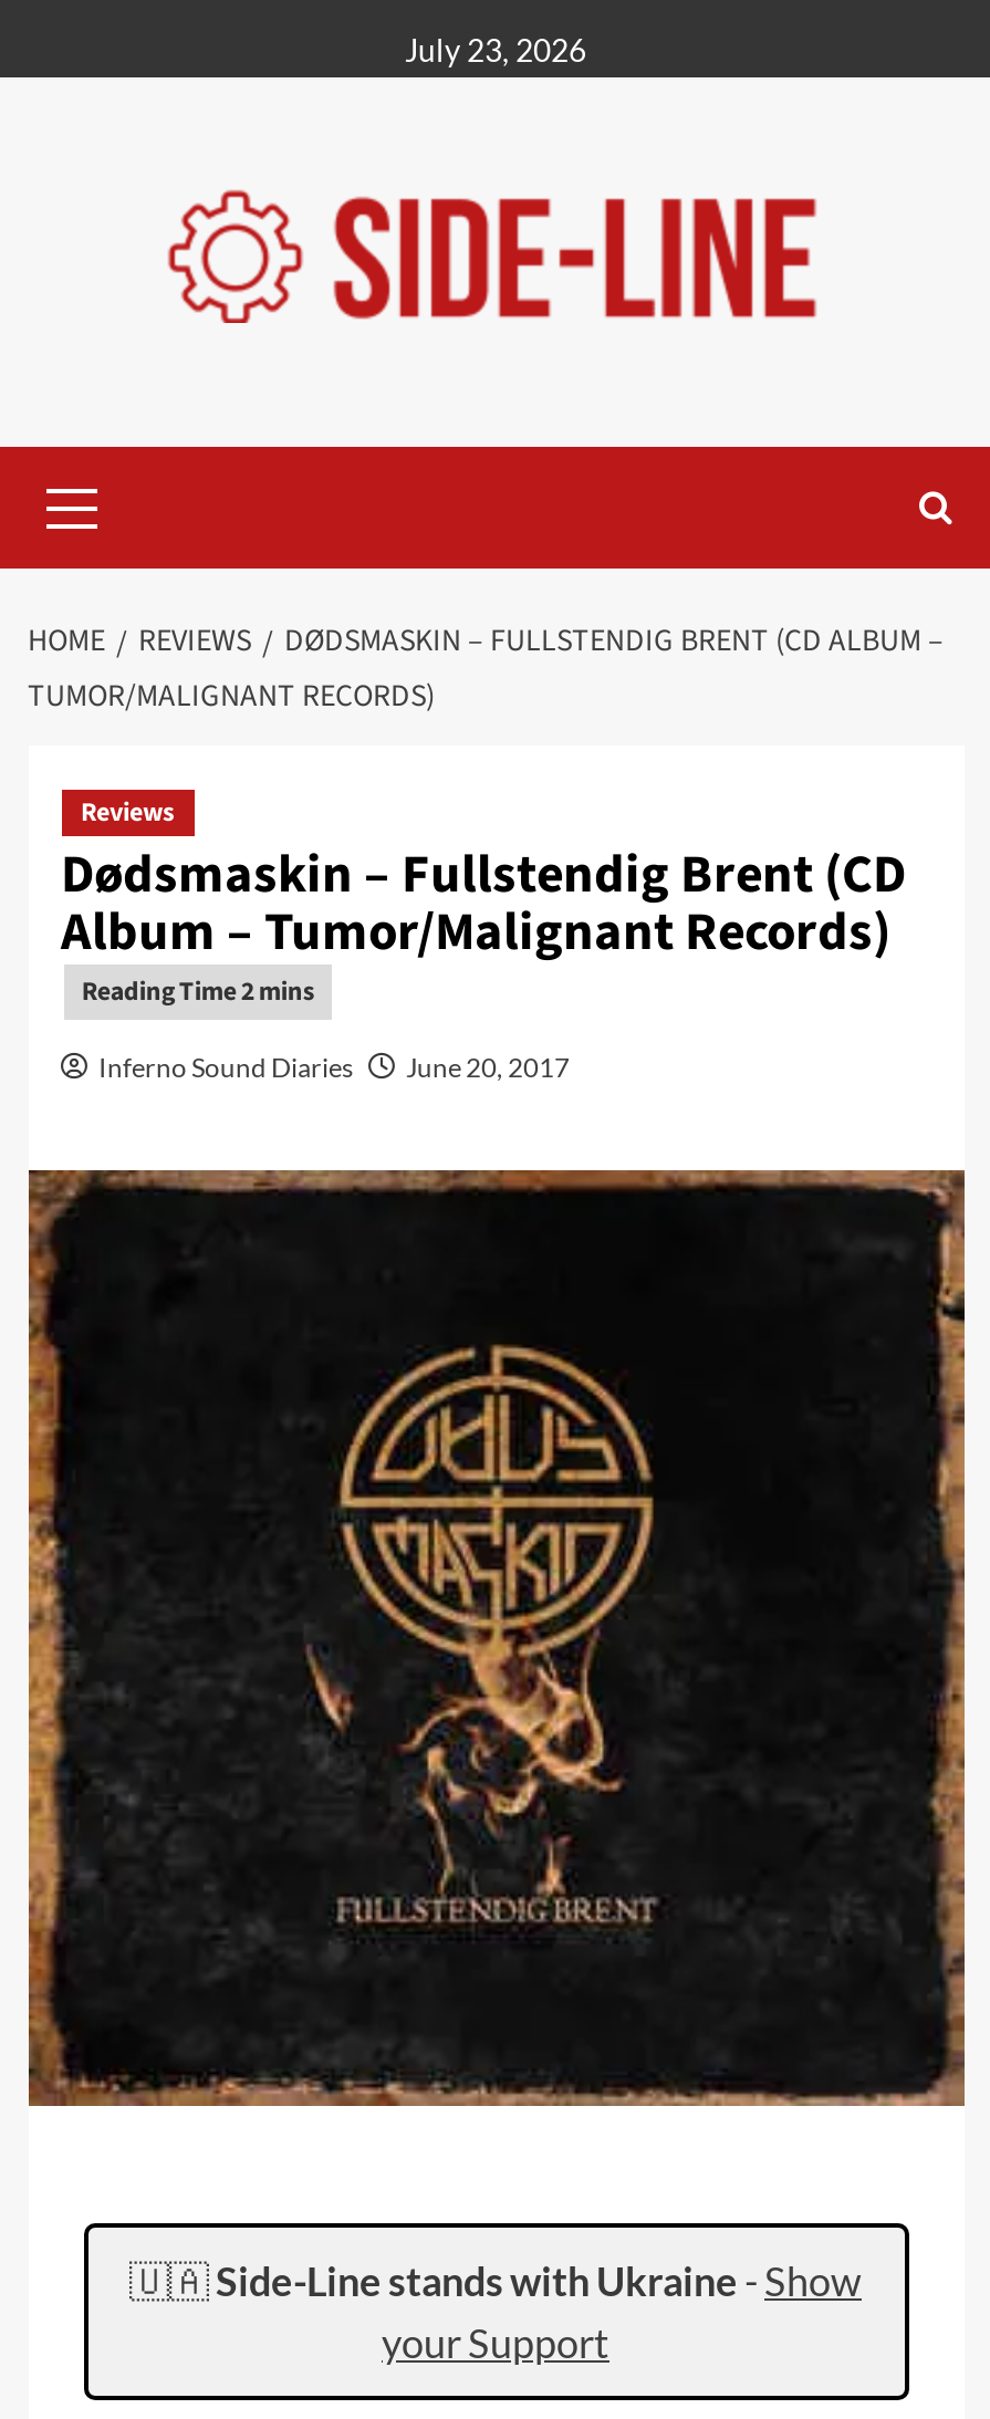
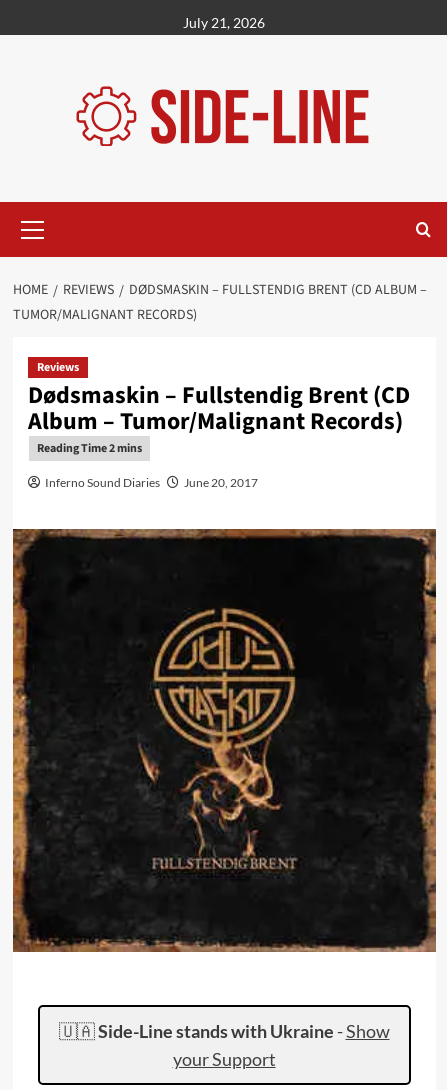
[405,31,586,69] July 23, 2026 -> [183,14,265,31] July 21, 2026

